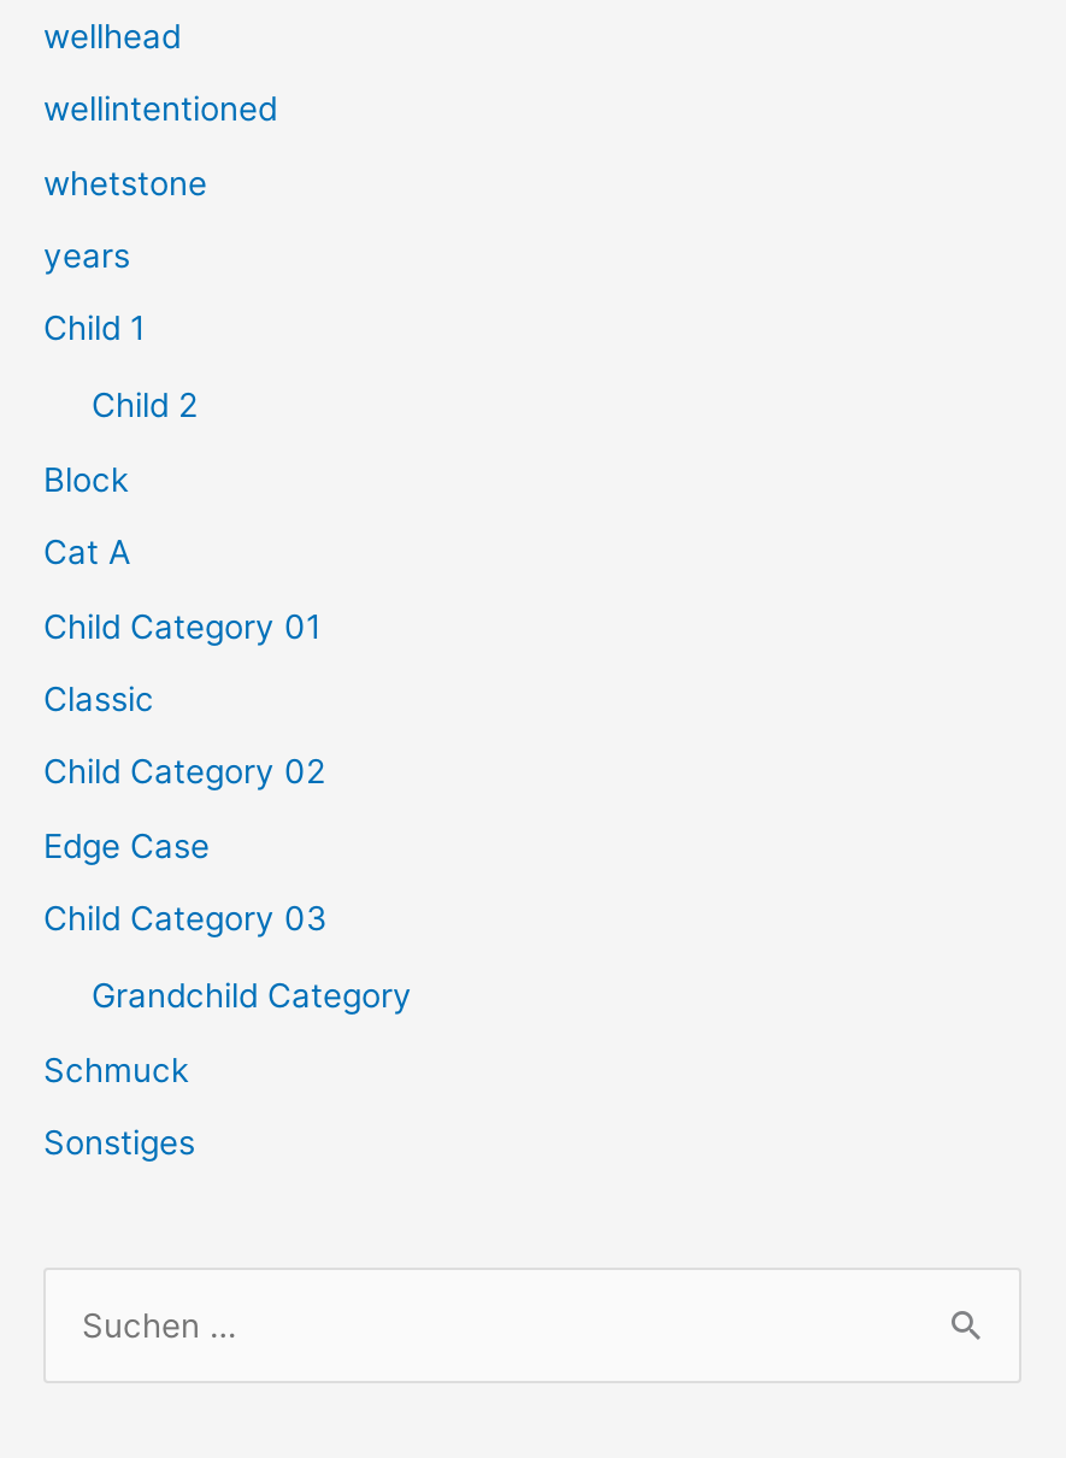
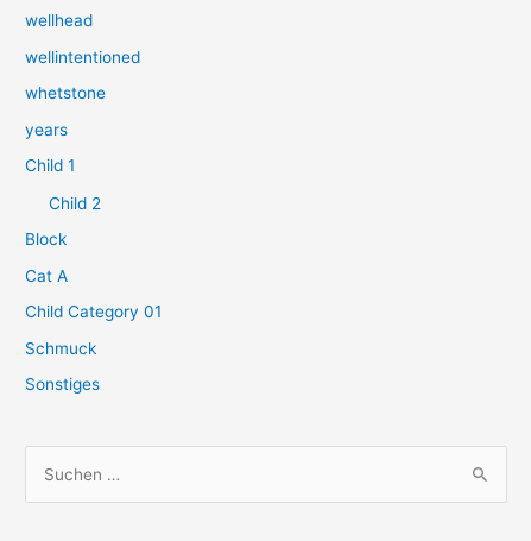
[43,680,412,1015] Classic | Child Category 02 | Edge Case | Child Category 03 | Grandchild Category -> none

